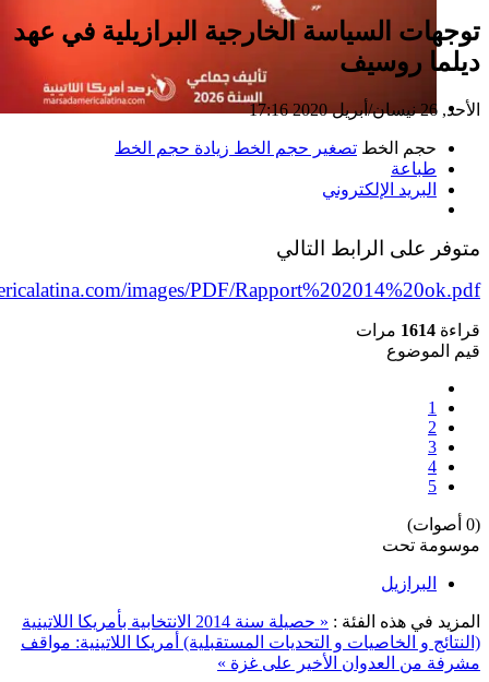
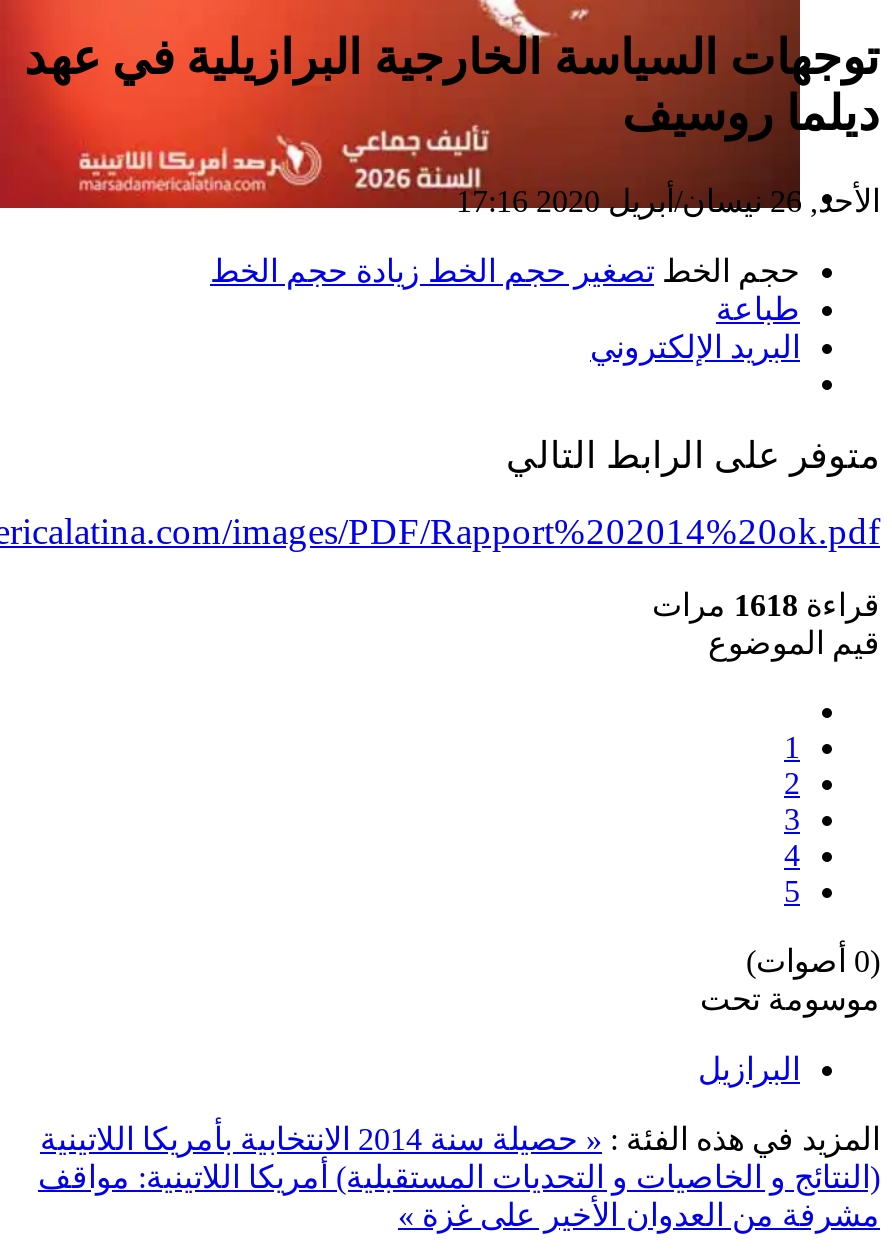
[356,320,480,339] قراءة 1614 مرات -> [652,587,880,621] قراءة 1618 مرات

